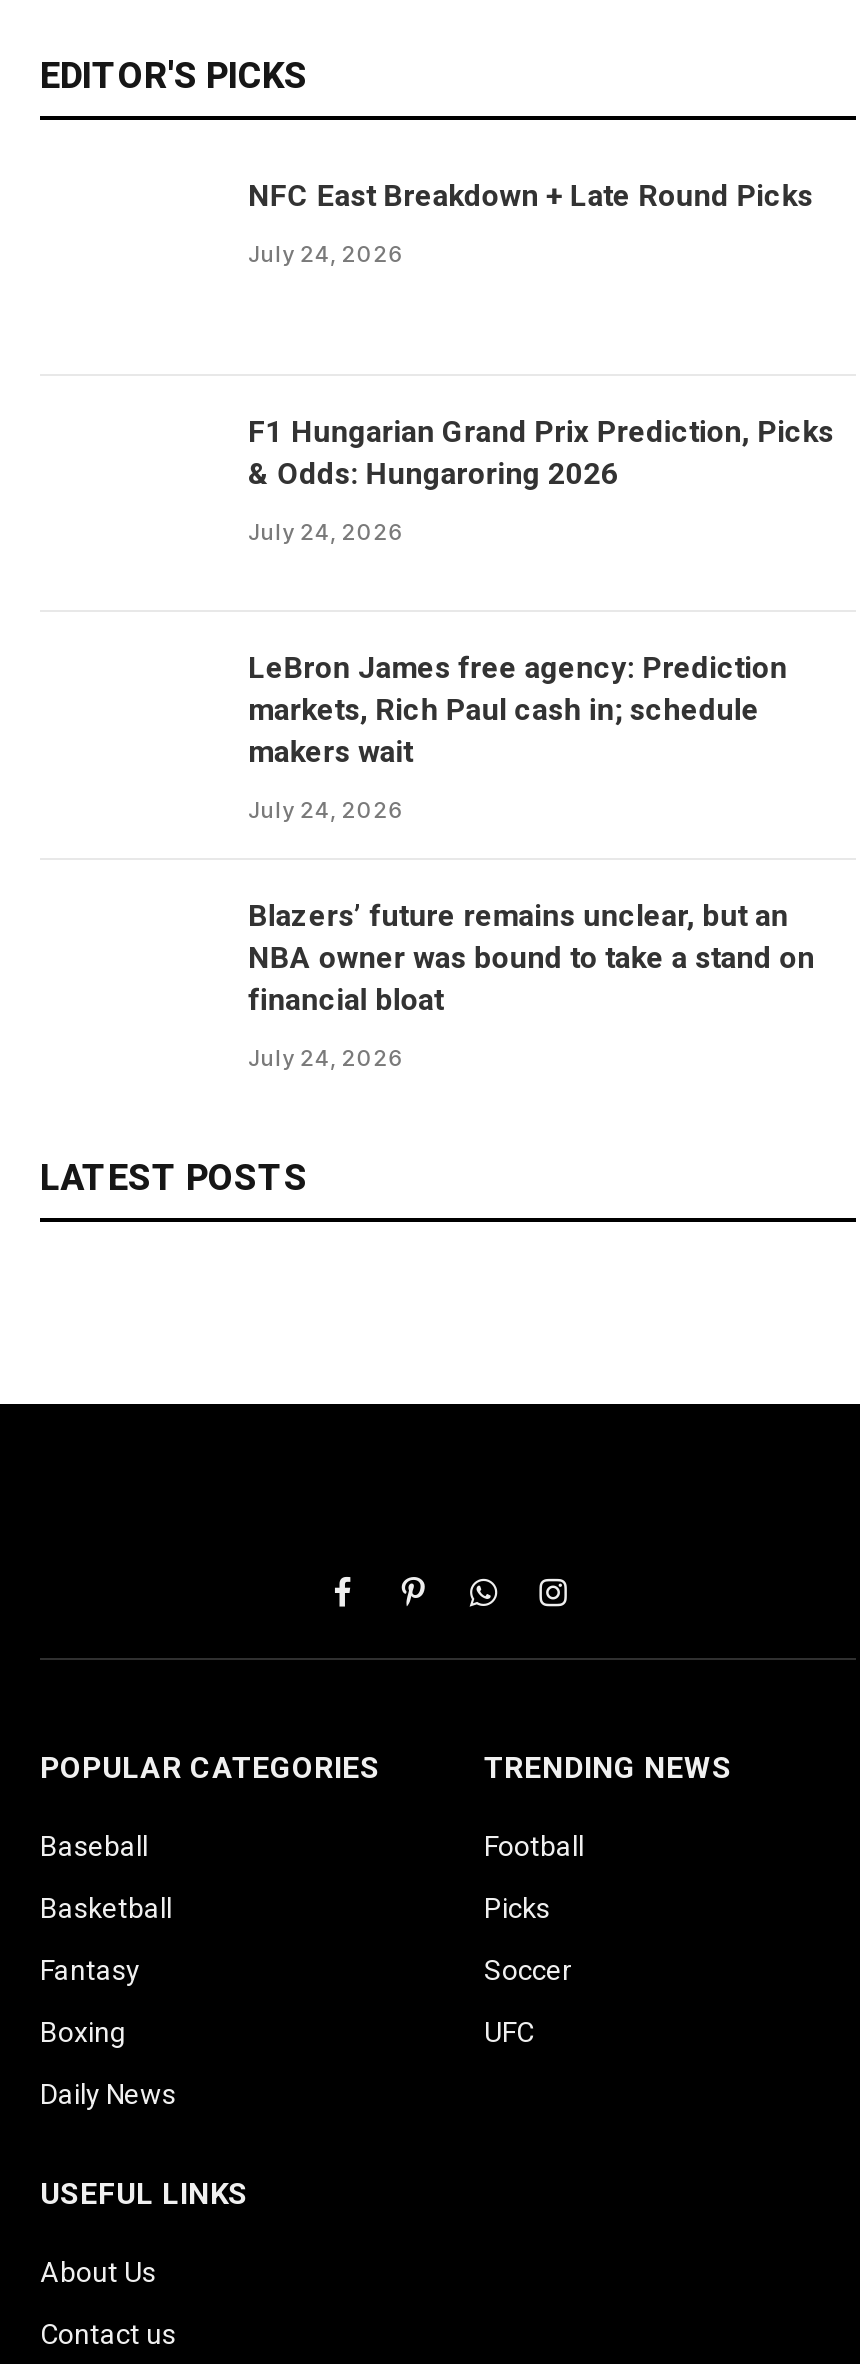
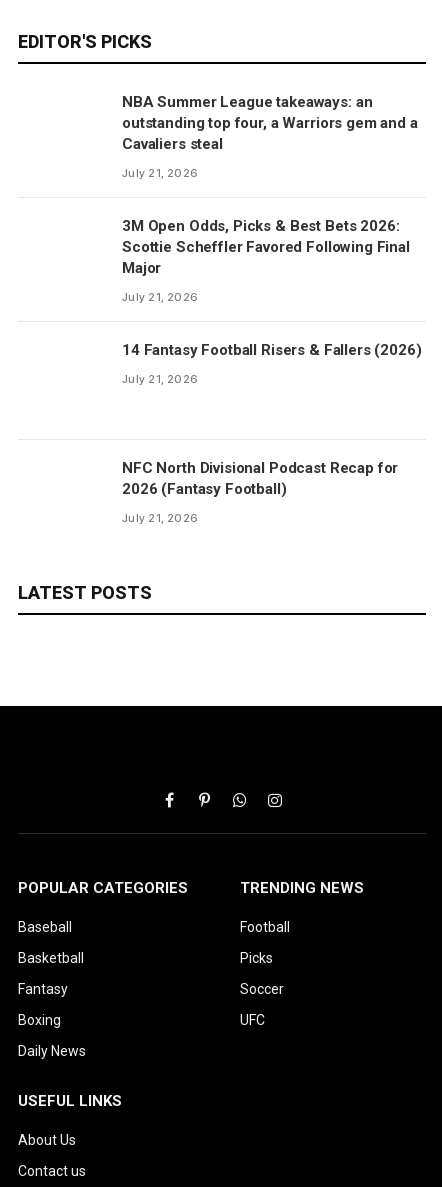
[248,178,813,214] NFC East Breakdown + Late Round Picks -> [122,93,418,153] NBA Summer League takeaways: an | outstanding top four, a Warriors gem and a | Cavaliers steal
[248,240,405,268] July 24, 2026 -> [122,166,199,180] July 21, 2026
[248,414,834,492] F1 Hungarian Grand Prix Prediction, Picks | & Odds: Hungaroring 2026 -> [122,217,410,277] 3M Open Odds, Picks & Best Bets 2026: | Scottie Scheffler Favored Following Final | Major
[248,518,405,546] July 24, 2026 -> [122,290,199,304] July 21, 2026
[248,650,787,770] LeBron James free agency: Prediction | markets, Rich Paul cash in; schedule | makers wait -> [122,341,421,359] 14 Fantasy Football Risers & Fallers (2026)
[248,796,405,824] July 24, 2026 -> [122,372,199,386] July 21, 2026
[248,898,815,1018] Blazers’ future remains unclear, but an | NBA owner was bound to take a stand on | financial bloat -> [122,459,398,498] NFC North Divisional Podcast Recap for | 2026 (Fantasy Football)
[248,1044,405,1072] July 24, 2026 -> [122,511,199,525] July 21, 2026

